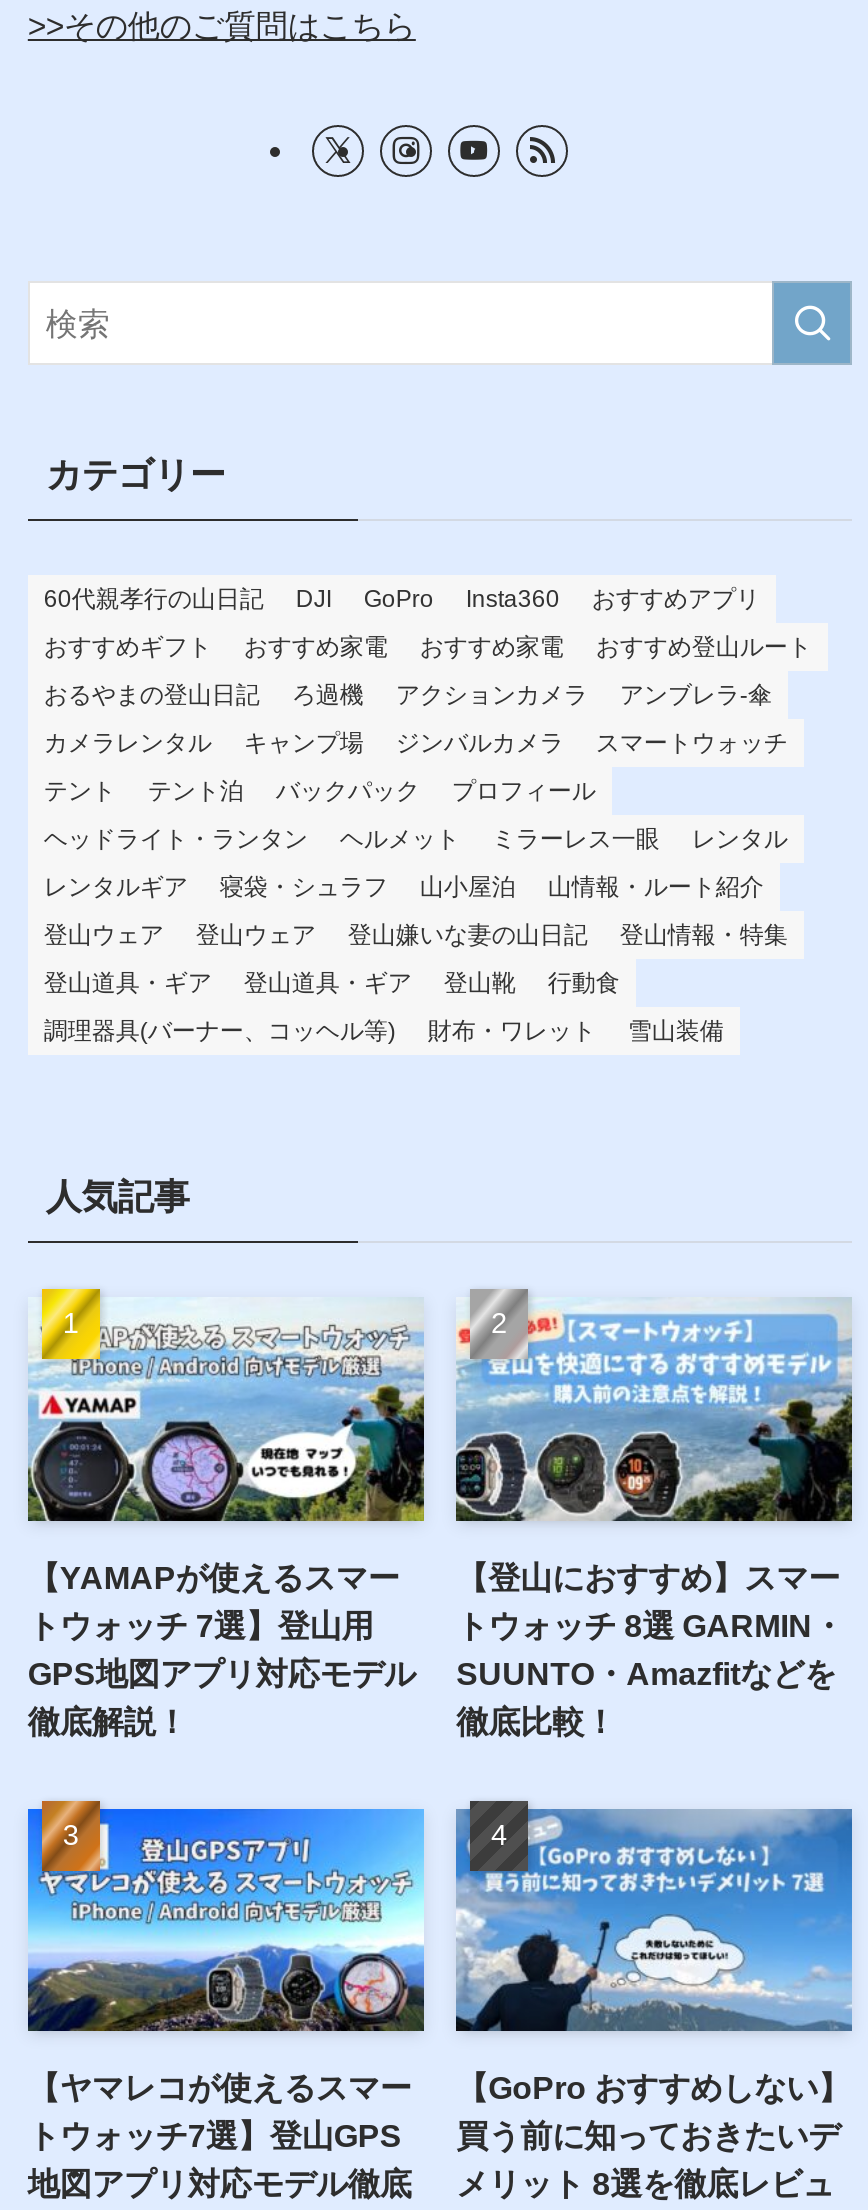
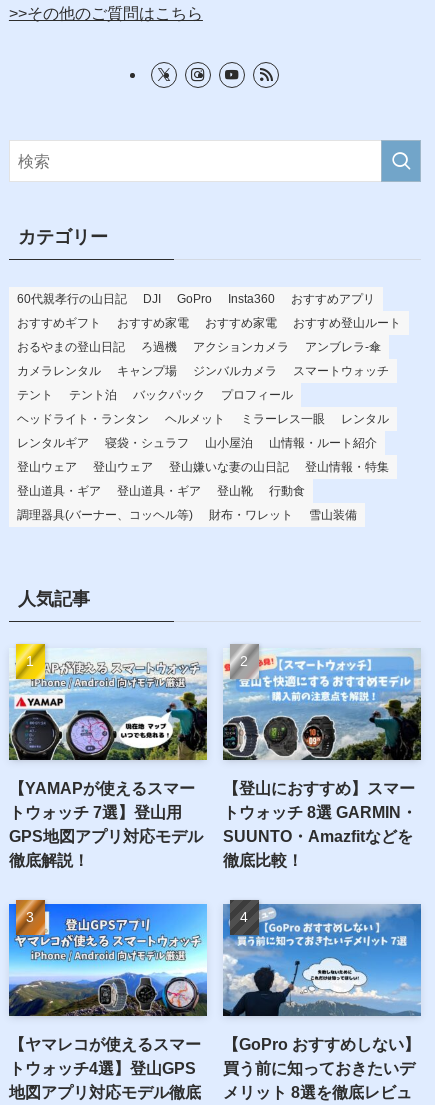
[28,2117,402,2153] トウォッチ7選】登山GPS -> [9,1059,196,1077] トウォッチ4選】登山GPS

